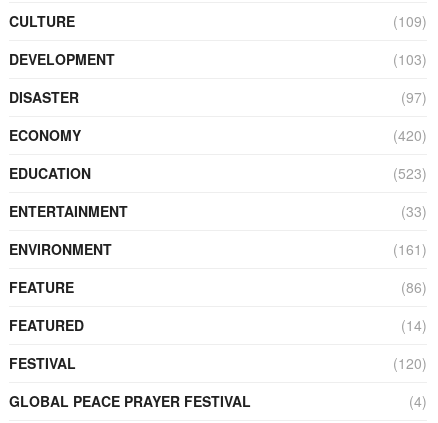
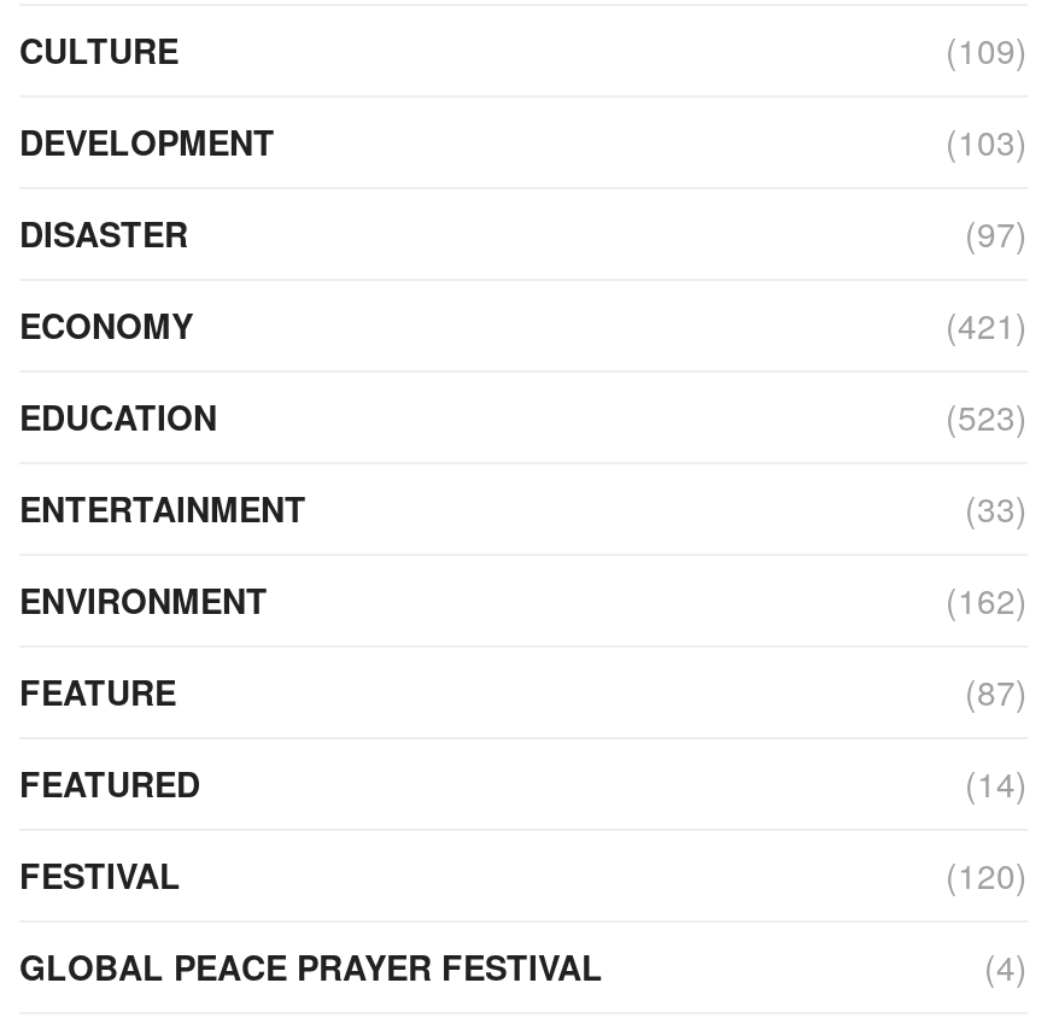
[393,125,427,145] (420) -> [946,301,1028,349] (421)
[393,239,427,259] (161) -> [946,576,1028,624] (162)
[401,277,427,297] (86) -> [965,668,1028,716] (87)

